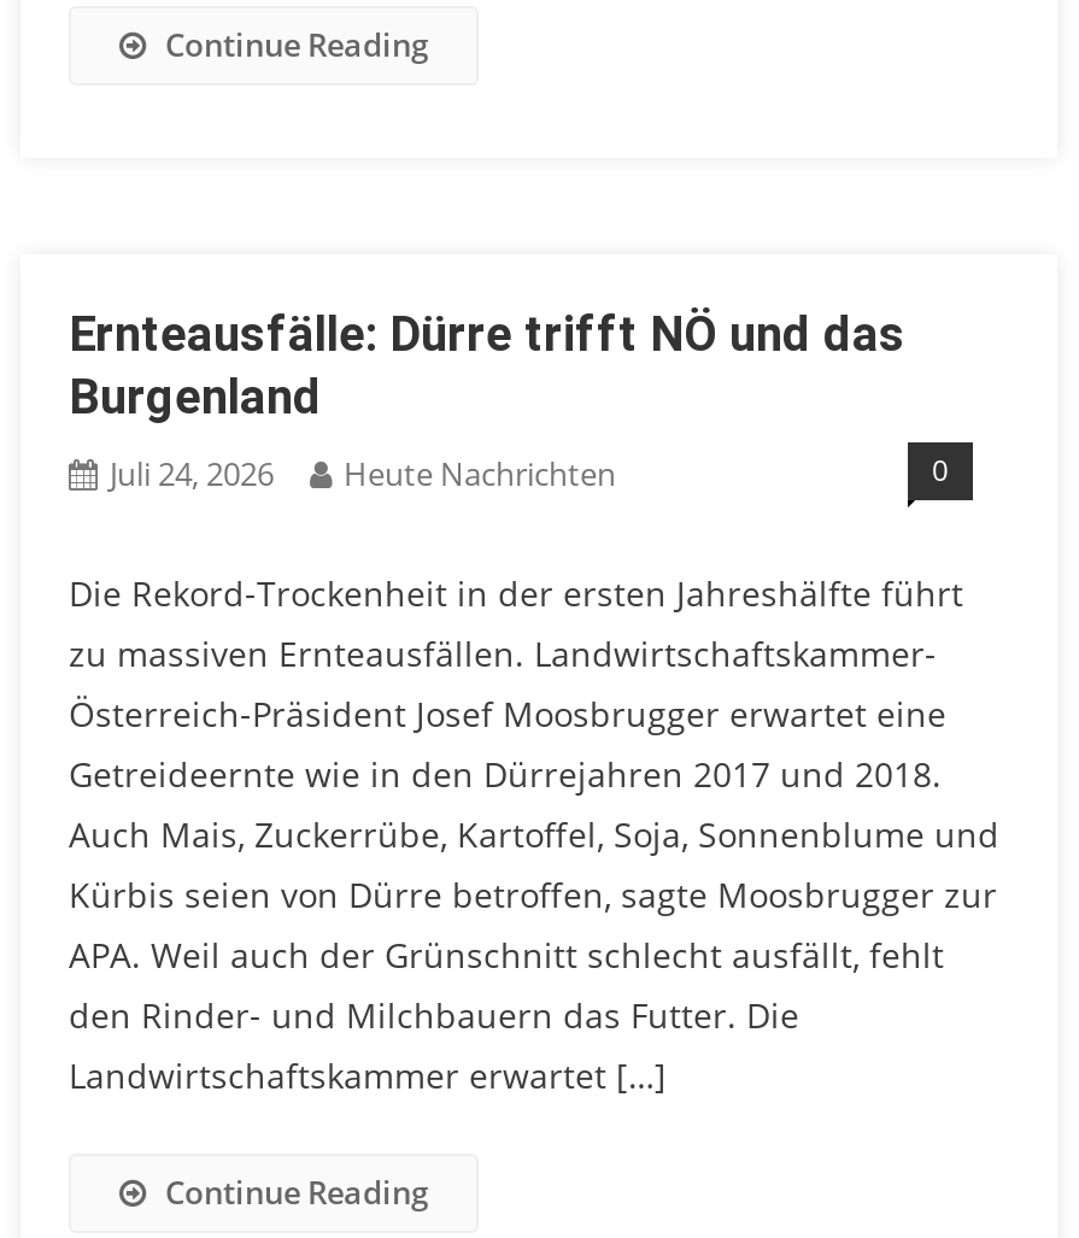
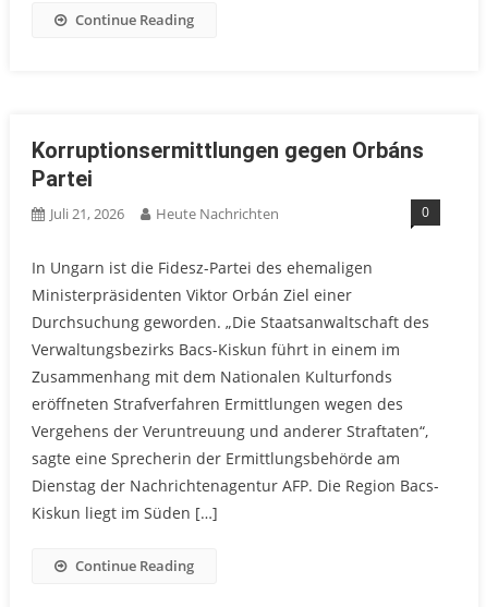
[69,305,905,426] Ernteausfälle: Dürre trifft NÖ und das | Burgenland -> [32,137,424,192] Korruptionsermittlungen gegen Orbáns | Partei
[110,452,616,495] Juli 24, 2026 Heute Nachrichten -> [50,204,279,223] Juli 21, 2026 Heute Nachrichten
[69,570,999,1098] Die Rekord-Trockenheit in der ersten Jahreshälfte führt | zu massiven Ernteausfällen. Landwirtschaftskammer- | Österreich-Präsident Josef Moosbrugger erwartet eine | Getreideernte wie in den Dürrejahren 2017 und 2018. | Auch Mais, Zuckerrübe, Kartoffel, Soja, Sonnenblume und | Kürbis seien von Dürre betroffen, sagte Moosbrugger zur | APA. Weil auch der Grünschnitt schlecht ausfällt, fehlt | den Rinder- und Milchbauern das Futter. Die | Landwirtschaftskammer erwartet […] -> [32,257,439,523] In Ungarn ist die Fidesz-Partei des ehemaligen | Ministerpräsidenten Viktor Orbán Ziel einer | Durchsuchung geworden. „Die Staatsanwaltschaft des | Verwaltungsbezirks Bacs-Kiskun führt in einem im | Zusammenhang mit dem Nationalen Kulturfonds | eröffneten Strafverfahren Ermittlungen wegen des | Vergehens der Veruntreuung und anderer Straftaten“, | sagte eine Sprecherin der Ermittlungsbehörde am | Dienstag der Nachrichtenagentur AFP. Die Region Bacs- | Kiskun liegt im Süden […]

